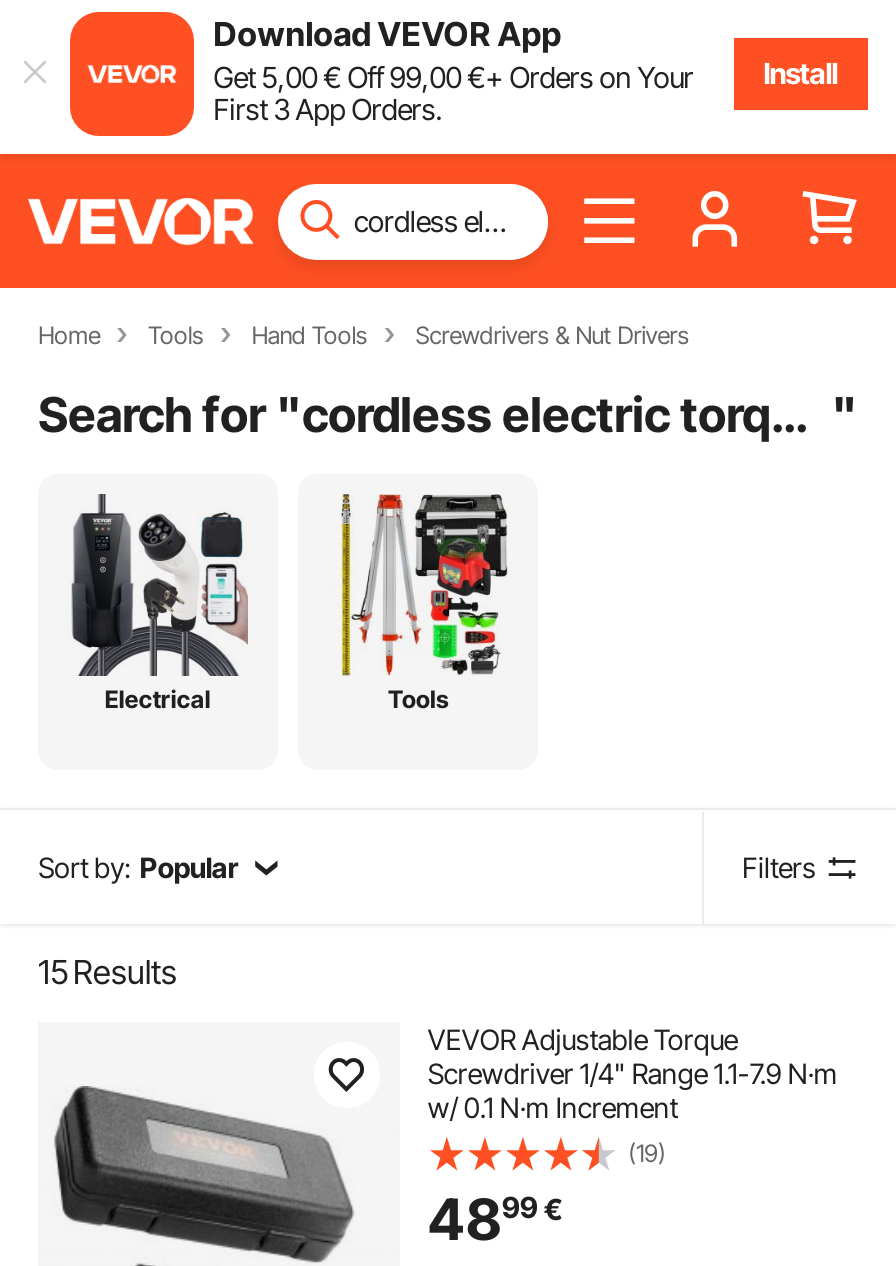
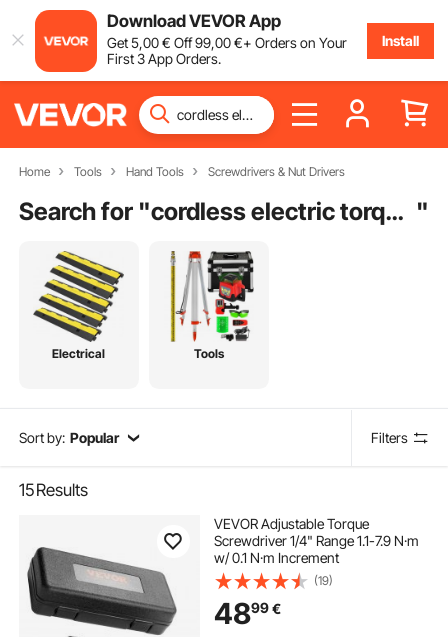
[68,492,250,678] [image] -> [33,250,125,342] [image]

